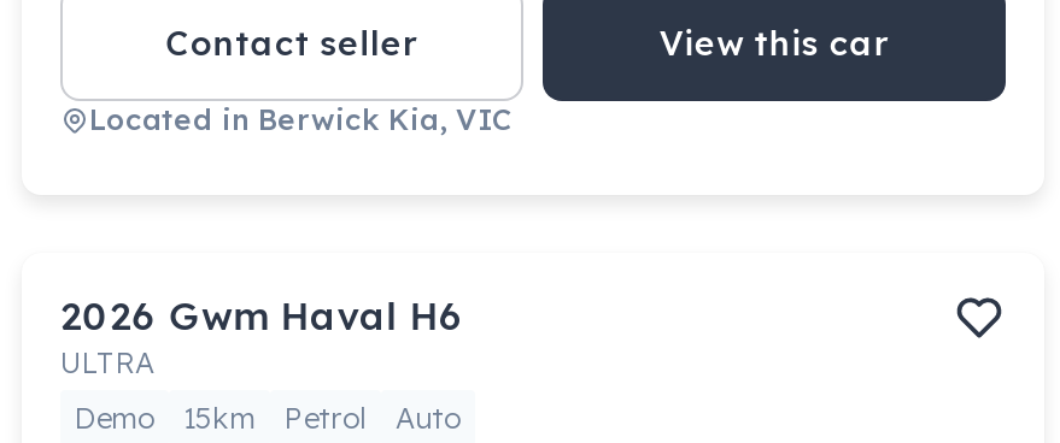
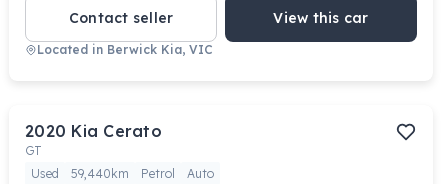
[60,291,464,380] 2026 Gwm Haval H6 | ULTRA -> [25,121,162,158] 2020 Kia Cerato | GT
[75,400,256,436] Demo | 15km -> [31,166,129,181] Used | 59,440km

